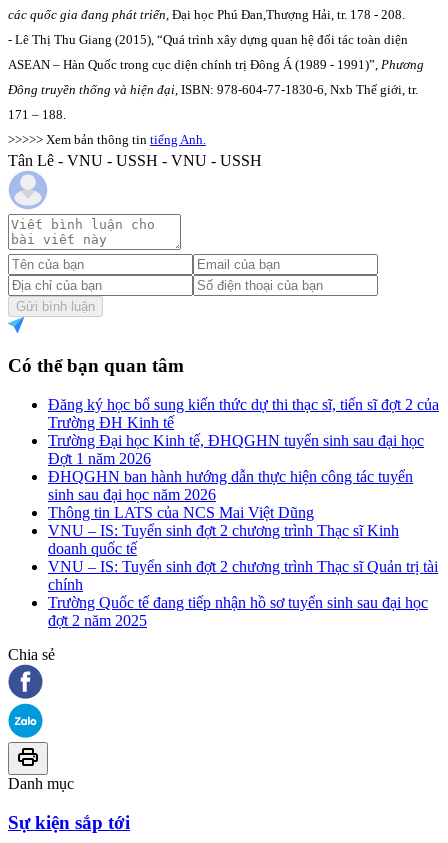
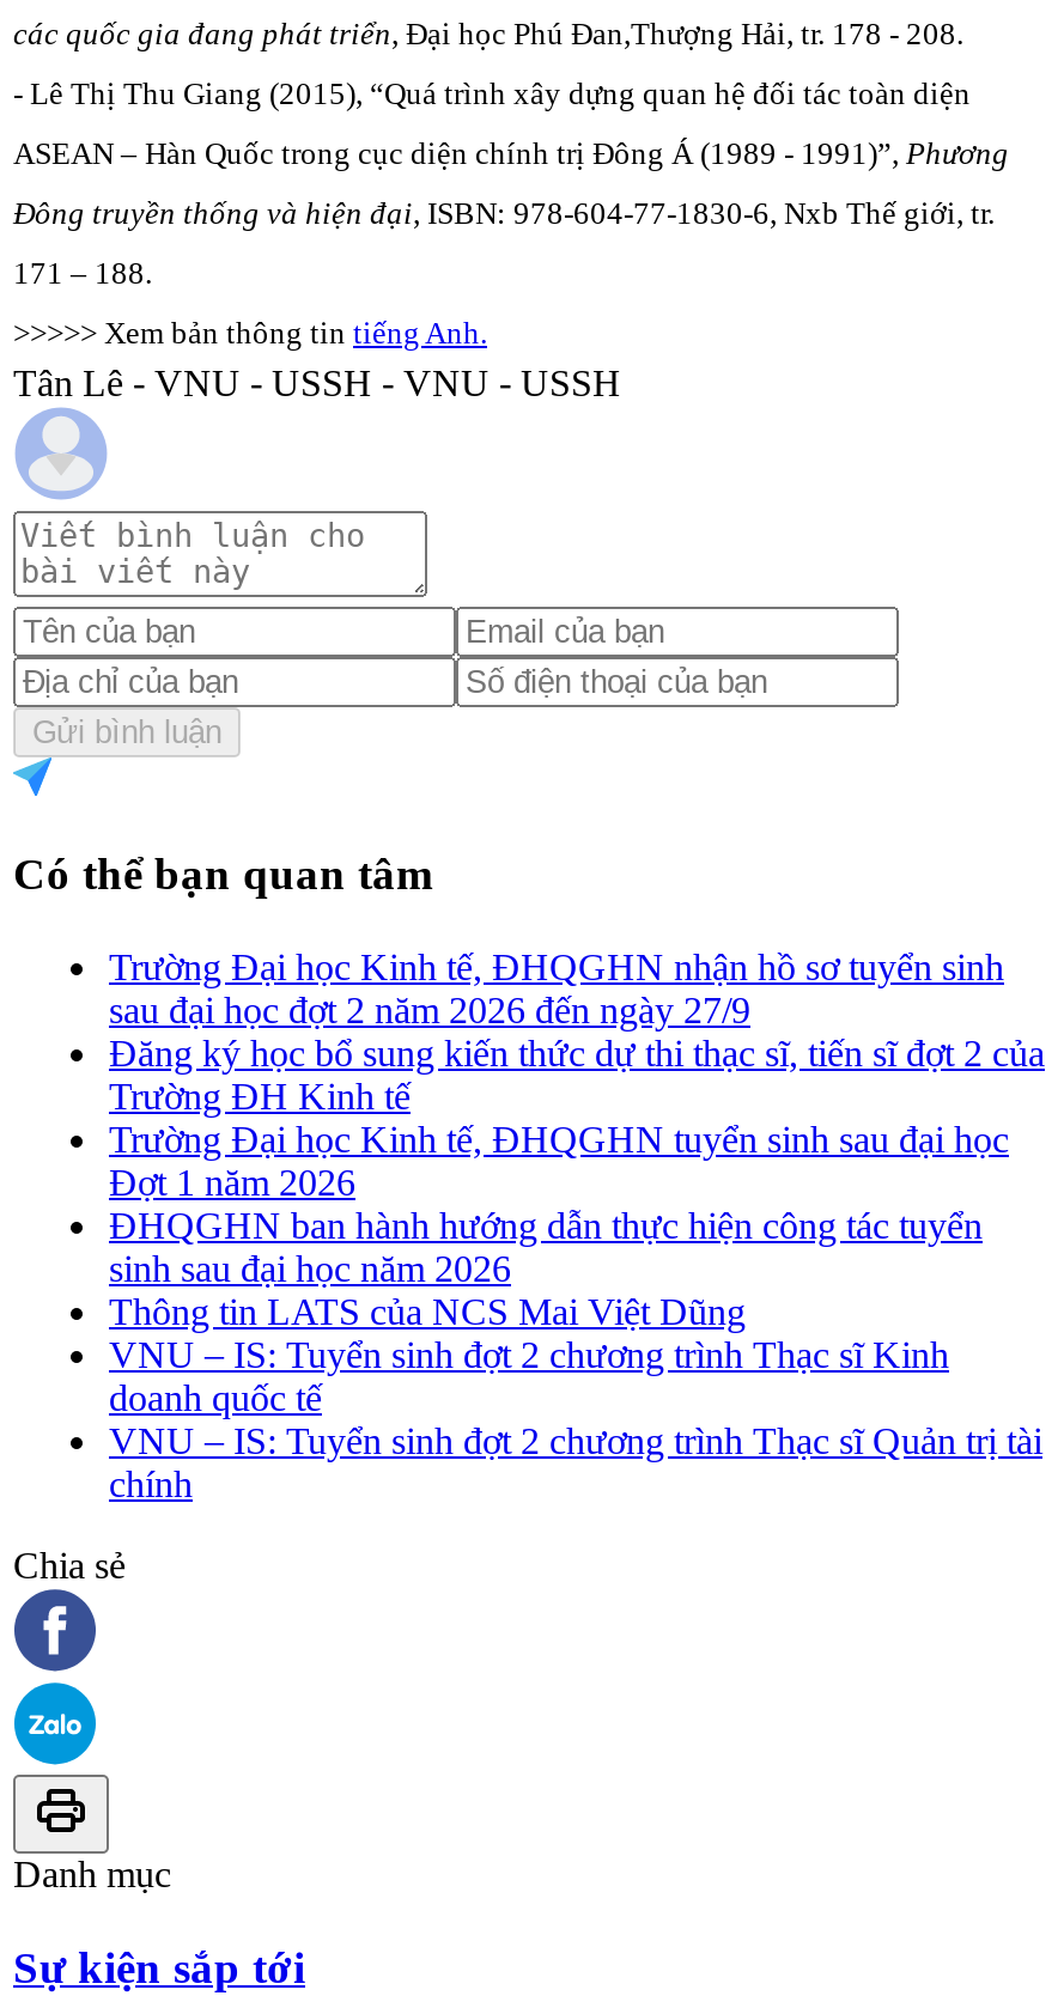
none -> [109,947,1004,1030] Trường Đại học Kinh tế, ĐHQGHN nhận hồ sơ tuyển sinh | sau đại học đợt 2 năm 2026 đến ngày 27/9
moved [48,396,439,593] -> [109,1033,1045,1504]: Đăng ký học bổ sung kiến thức dự thi thạc sĩ, tiến sĩ đợt 2 của | Trường ĐH Kinh tế | Trường Đại học Kinh tế, ĐHQGHN tuyển sinh sau đại học | ... | VNU – IS: Tuyển sinh đợt 2 chương trình Thạc sĩ Quản trị tài | chính
[48,594,428,629] Trường Quốc tế đang tiếp nhận hồ sơ tuyển sinh sau đại học | đợt 2 năm 2025 -> none

